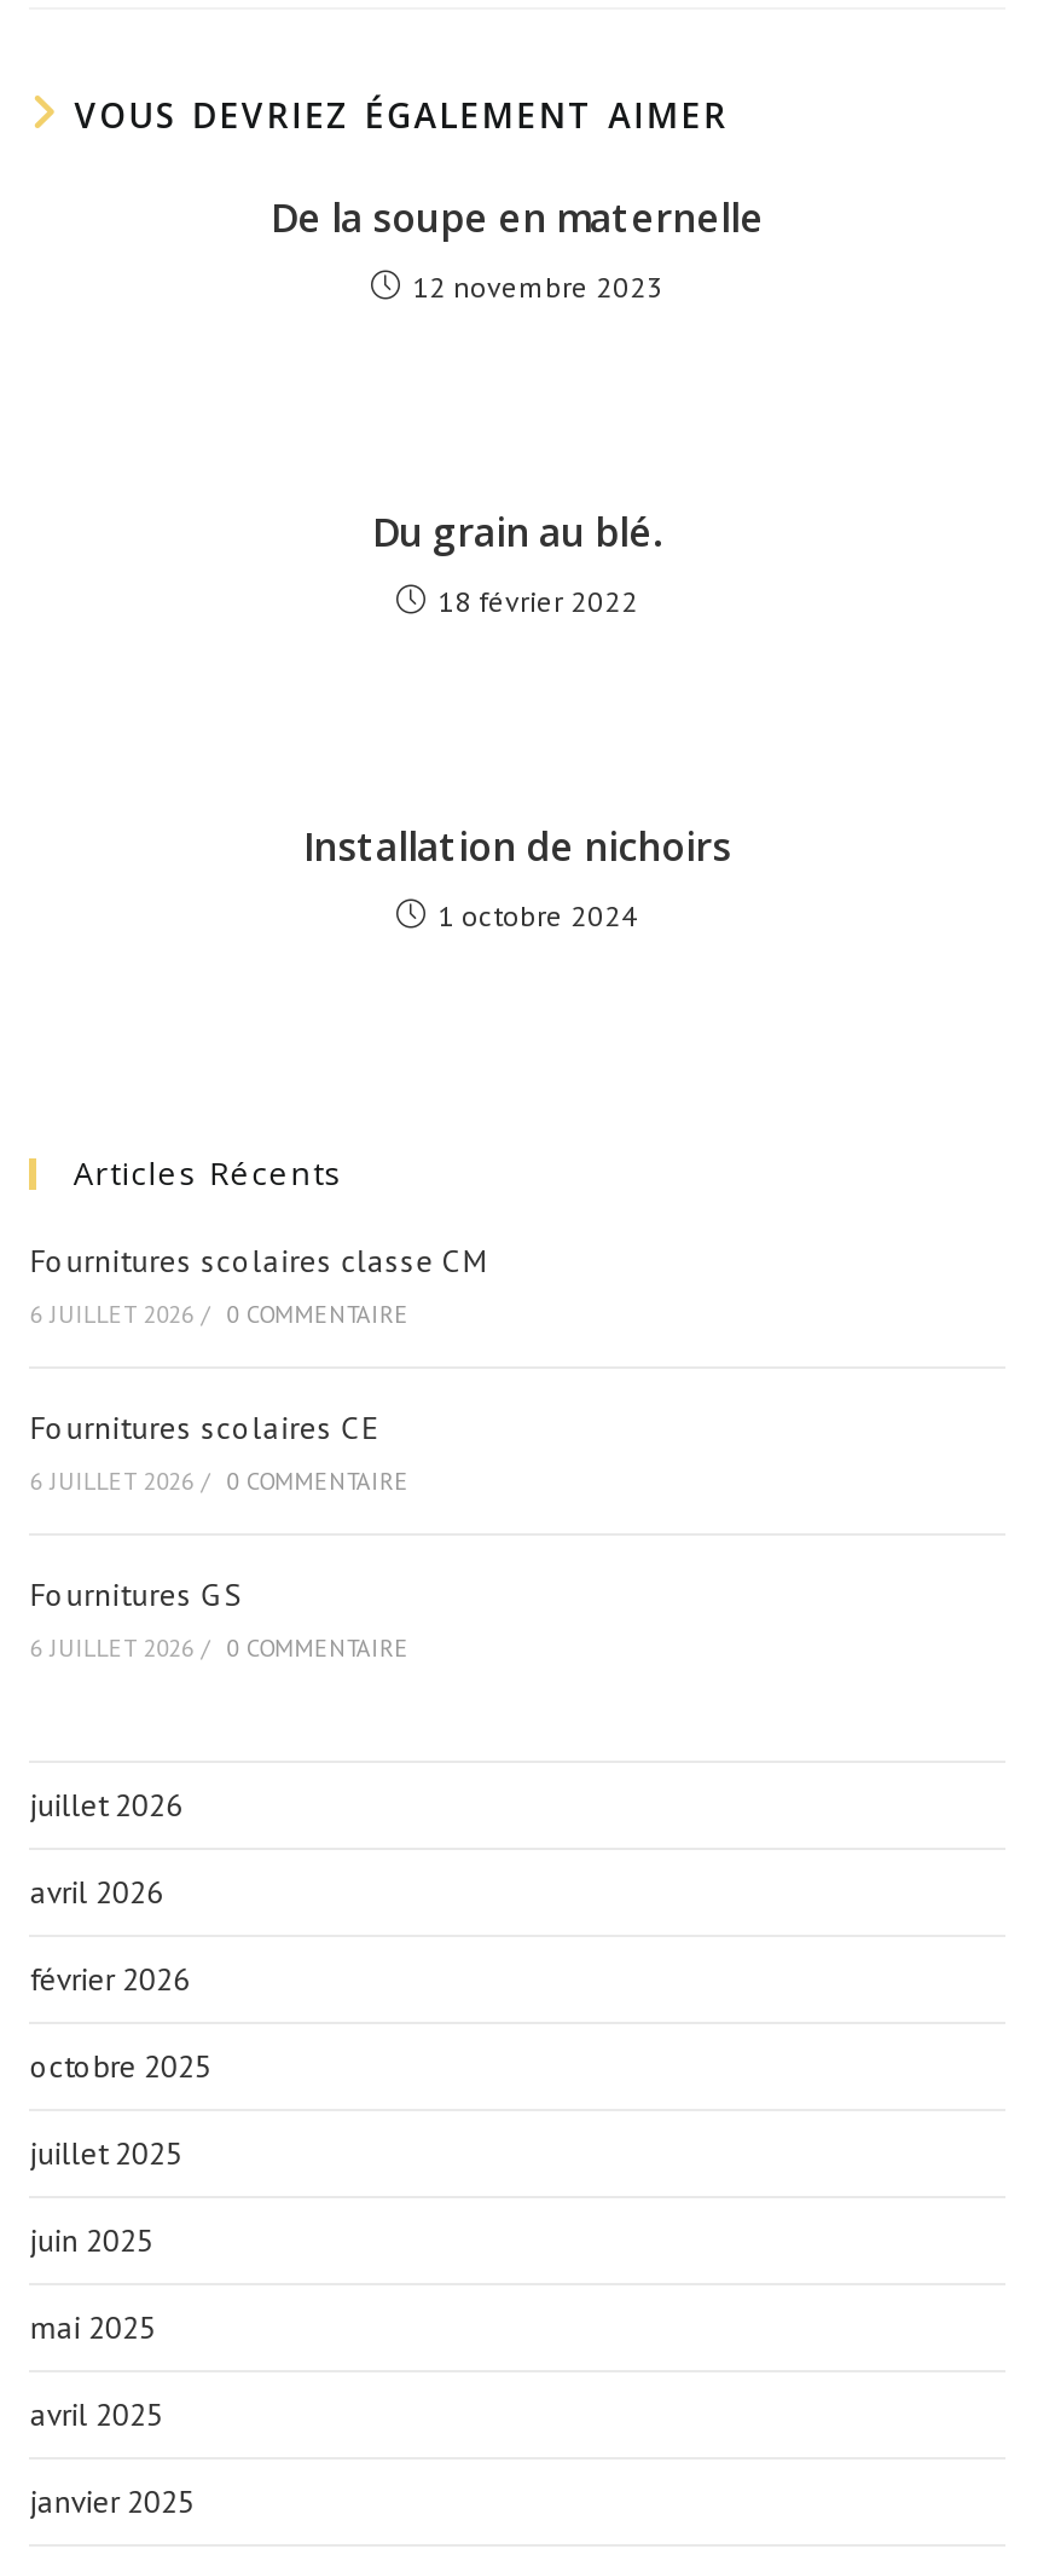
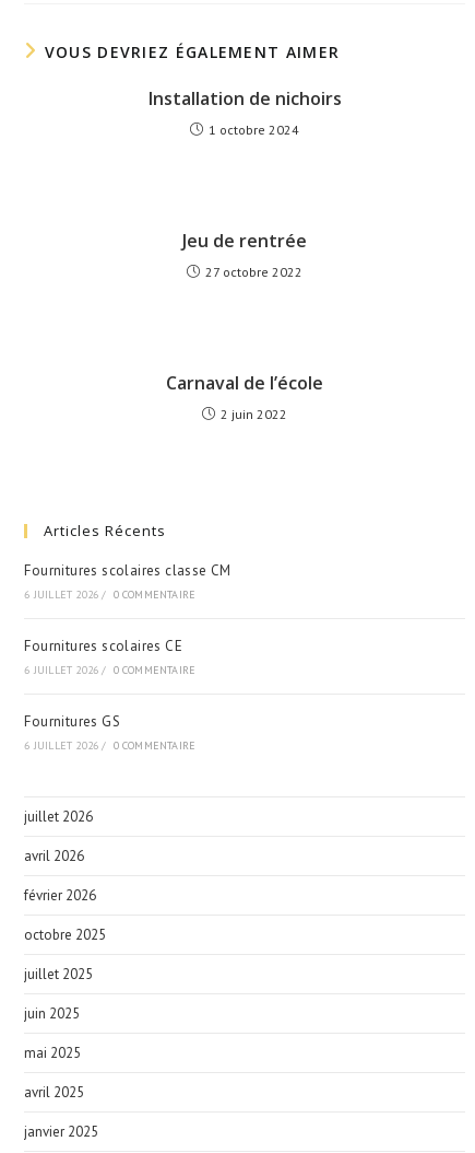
[271,192,764,305] De la soupe en maternelle | 12 novembre 2023 -> none
[372,506,662,620] Du grain au blé. | 18 février 2022 -> none
moved [303,820,731,934] -> [148,87,341,138]: Installation de nichoirs | 1 octobre 2024
none -> [166,371,323,422] Carnaval de l’école | 2 juin 2022
none -> [182,229,307,280] Jeu de rentrée | 27 octobre 2022

